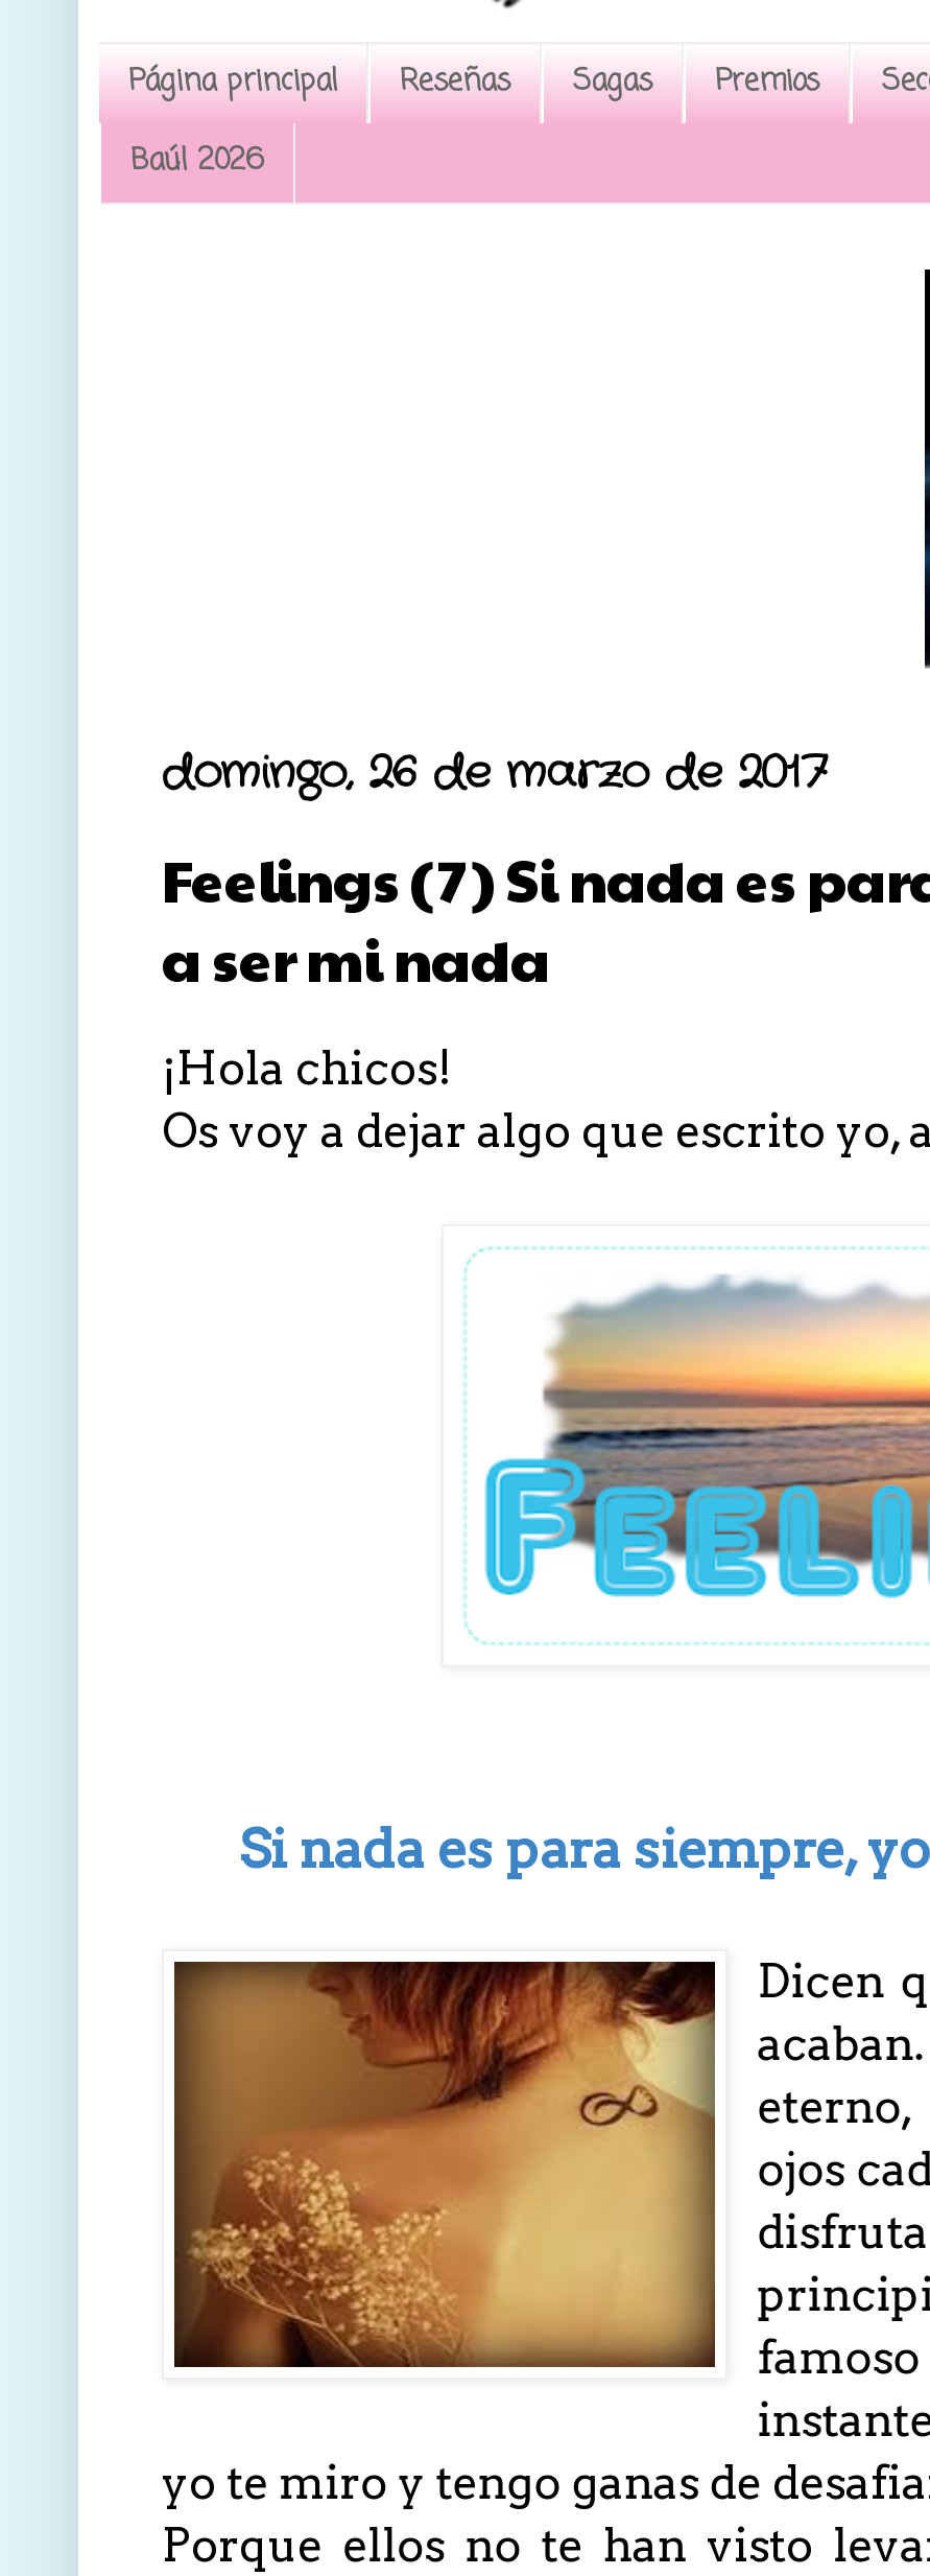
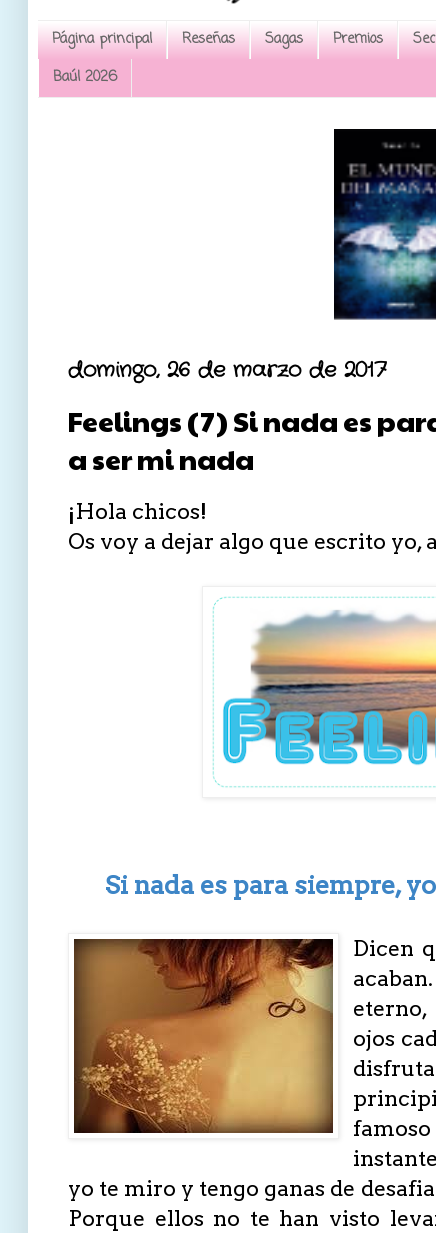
none -> [333,128,433,321] [image]

